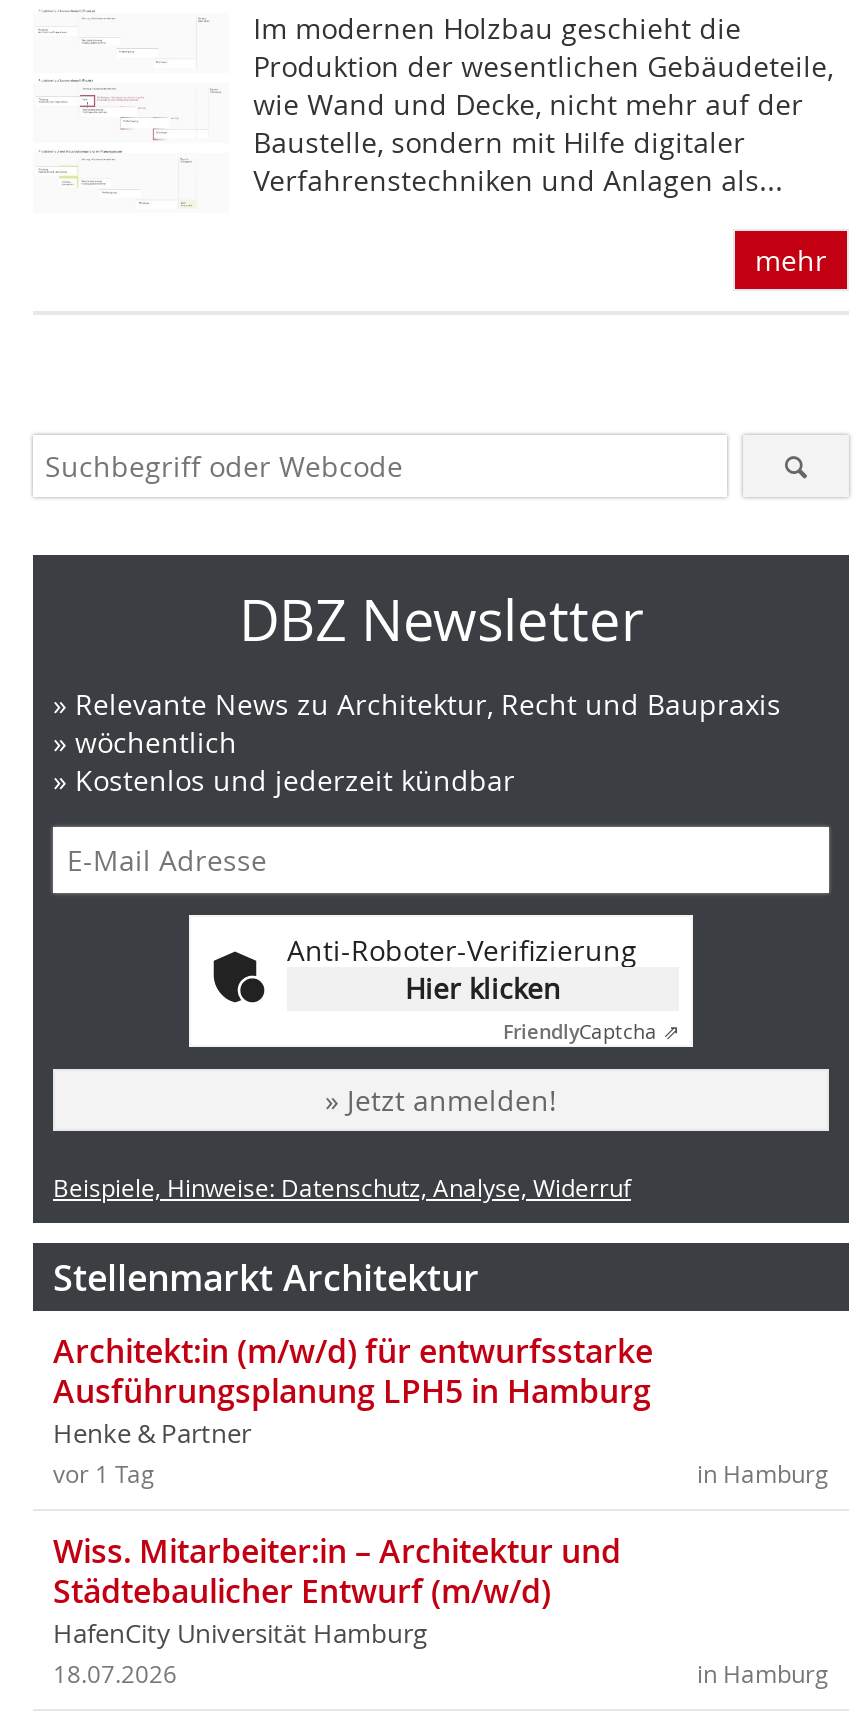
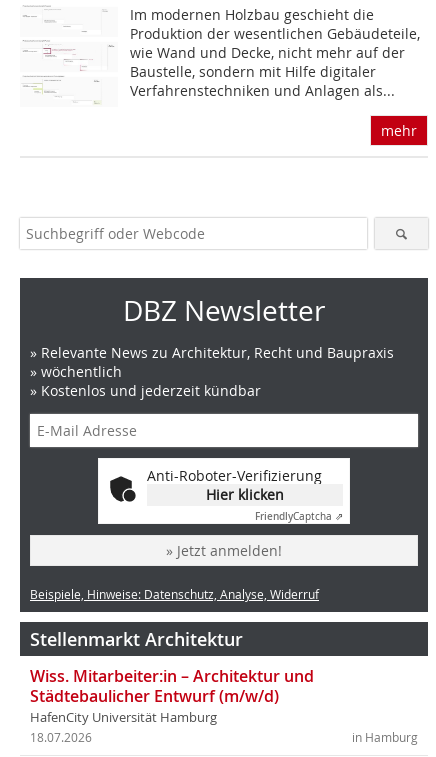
[53,1329,829,1489] Architekt:in (m/w/d) für entwurfsstarke | Ausführungsplanung LPH5 in Hamburg | Henke & Partner | in Hamburg | vor 1 Tag -> none

